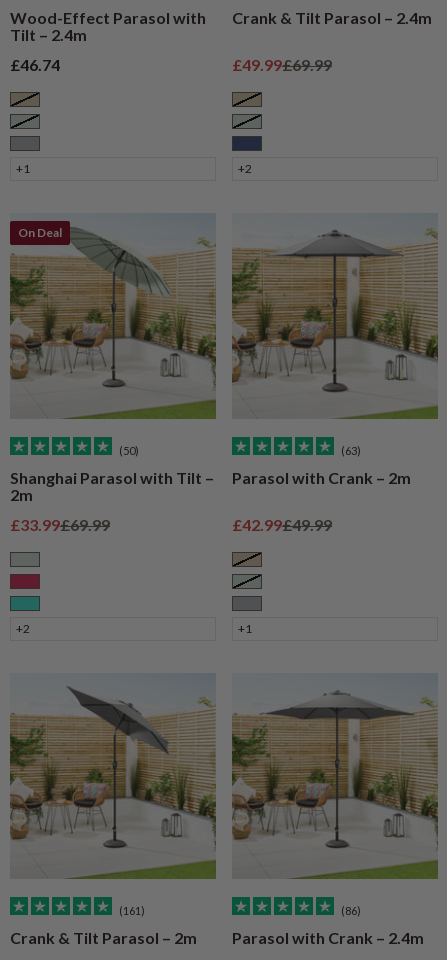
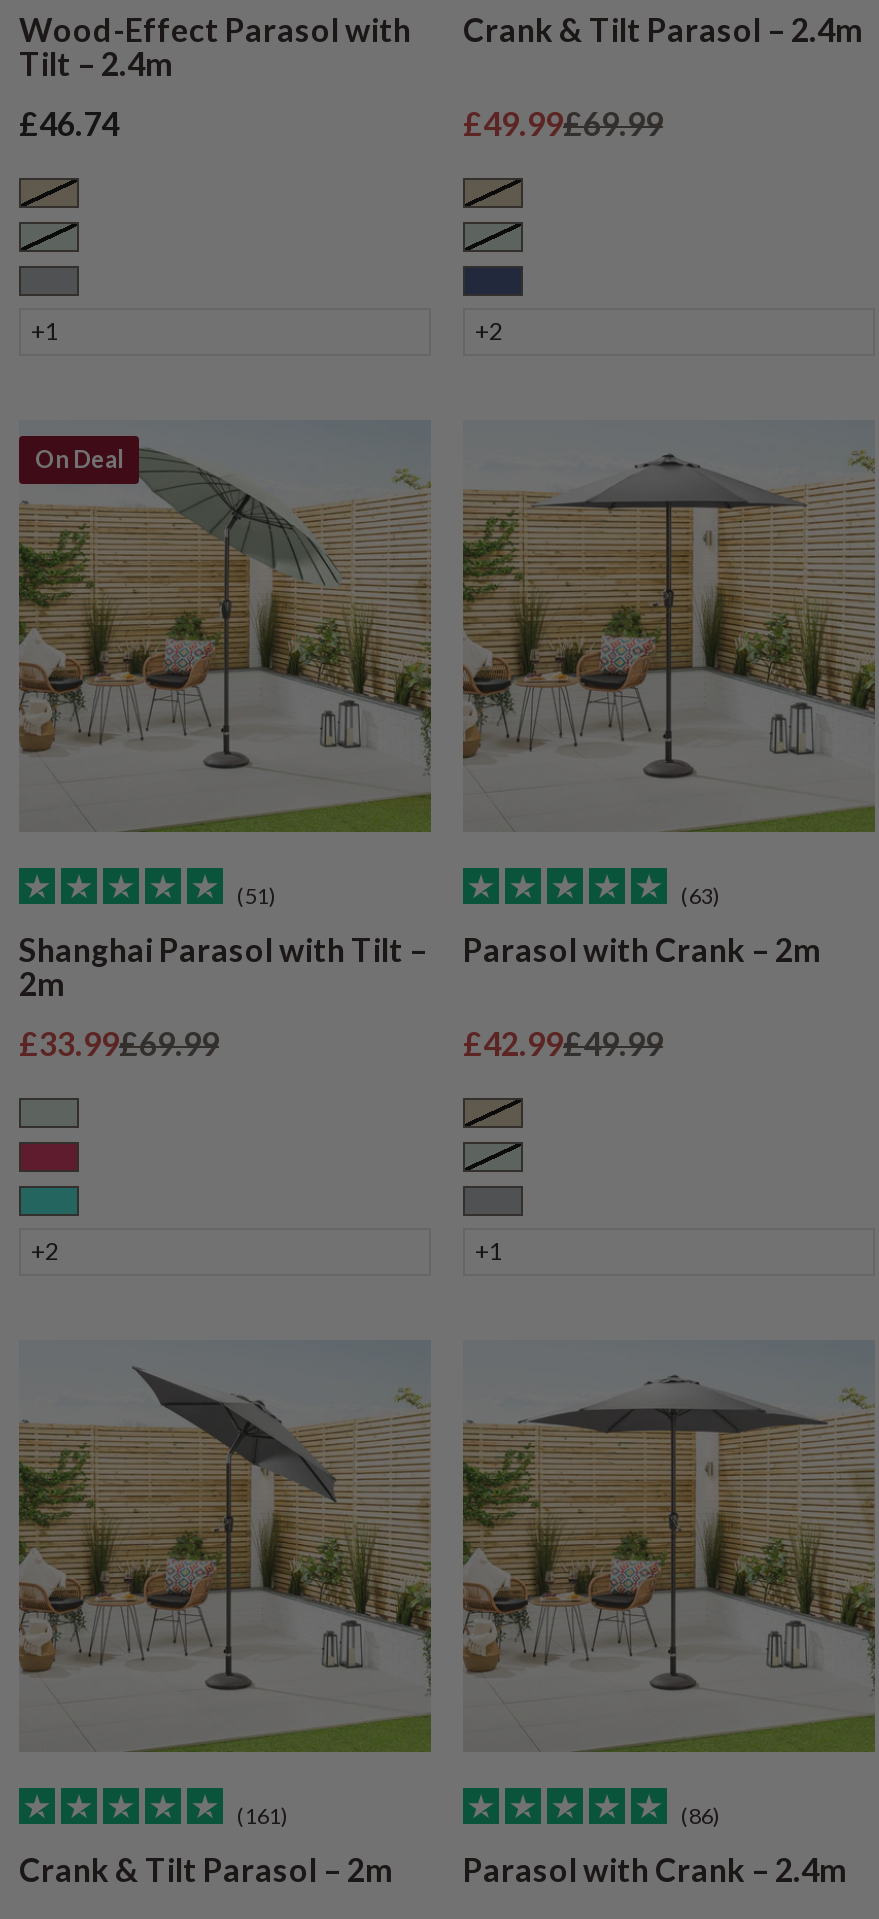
[119,444,139,457] (50) -> [237,882,277,908] (51)

